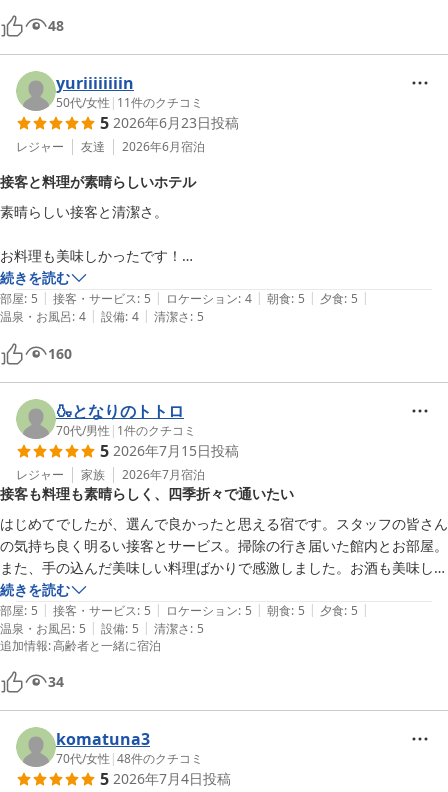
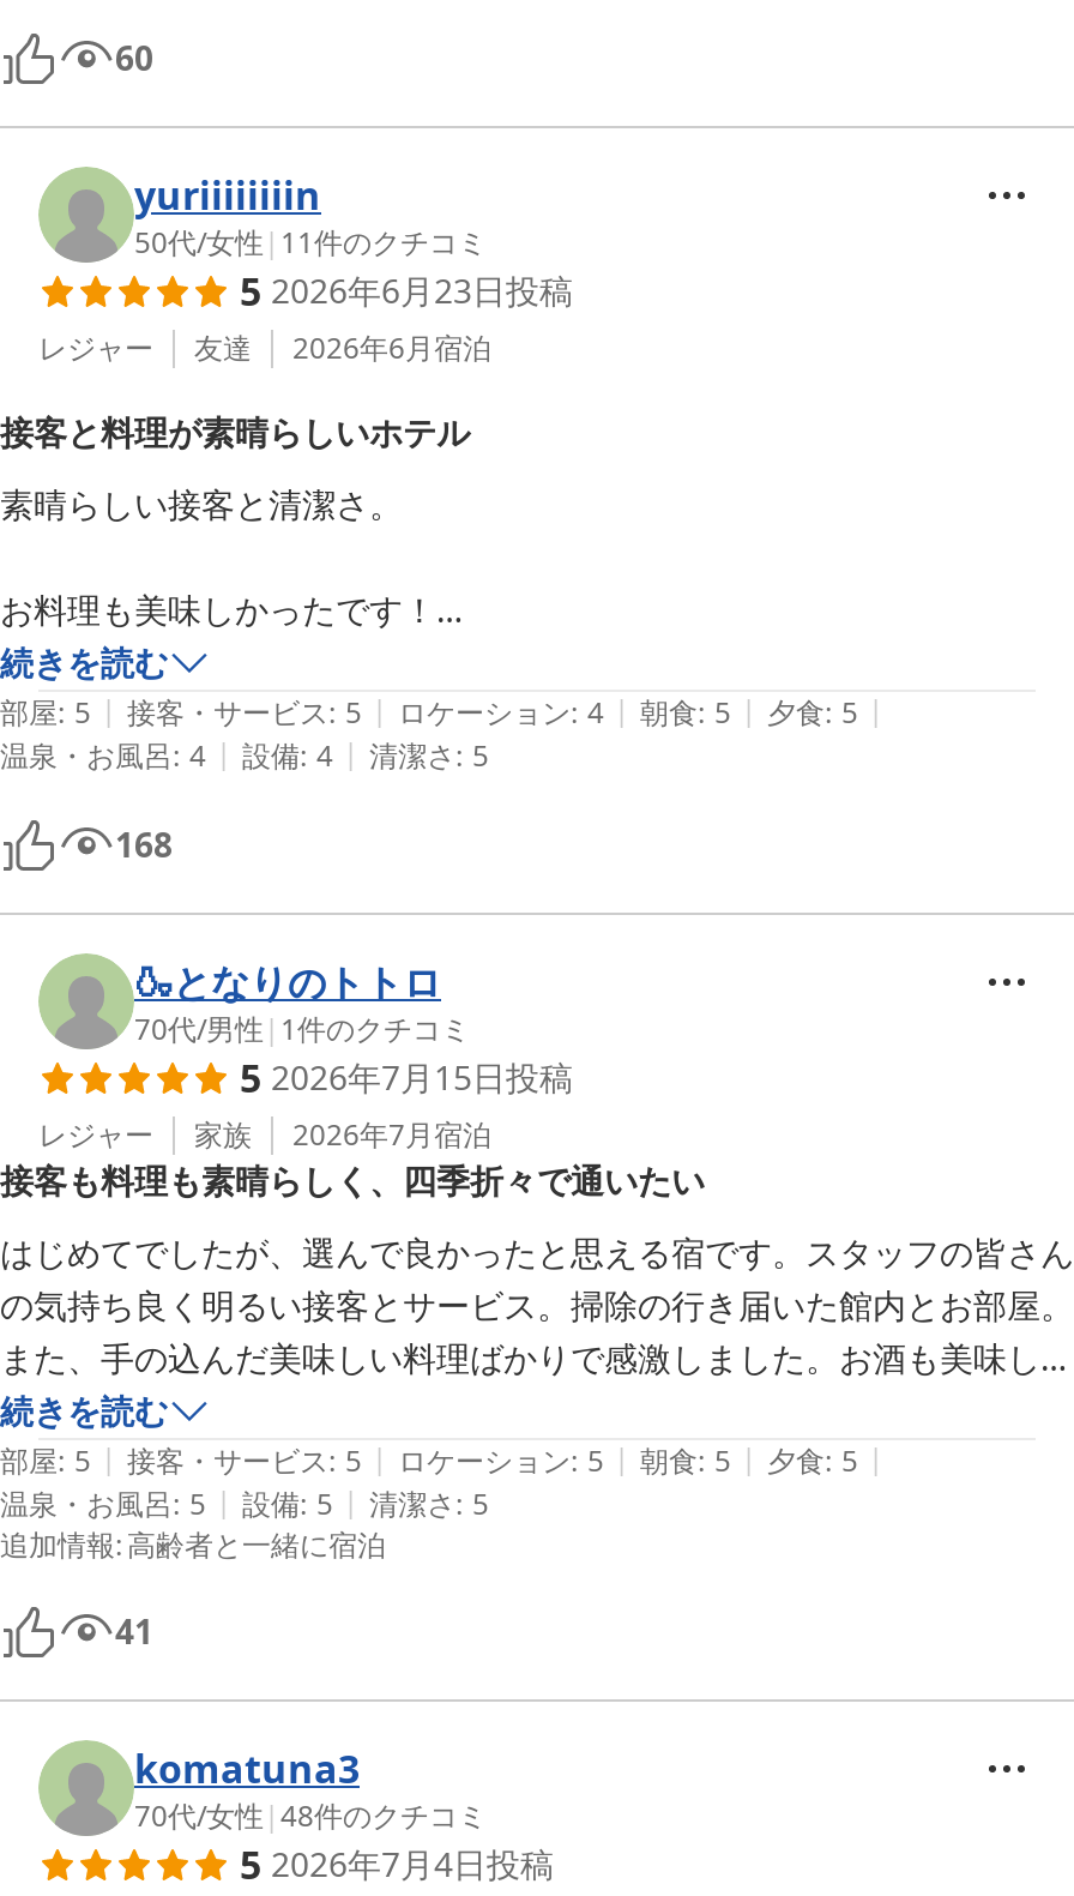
[48,16,64,35] 48 -> [115,35,153,80] 60
[48,344,72,363] 160 -> [115,821,173,867] 168
[48,672,64,691] 34 -> [115,1608,153,1654] 41

